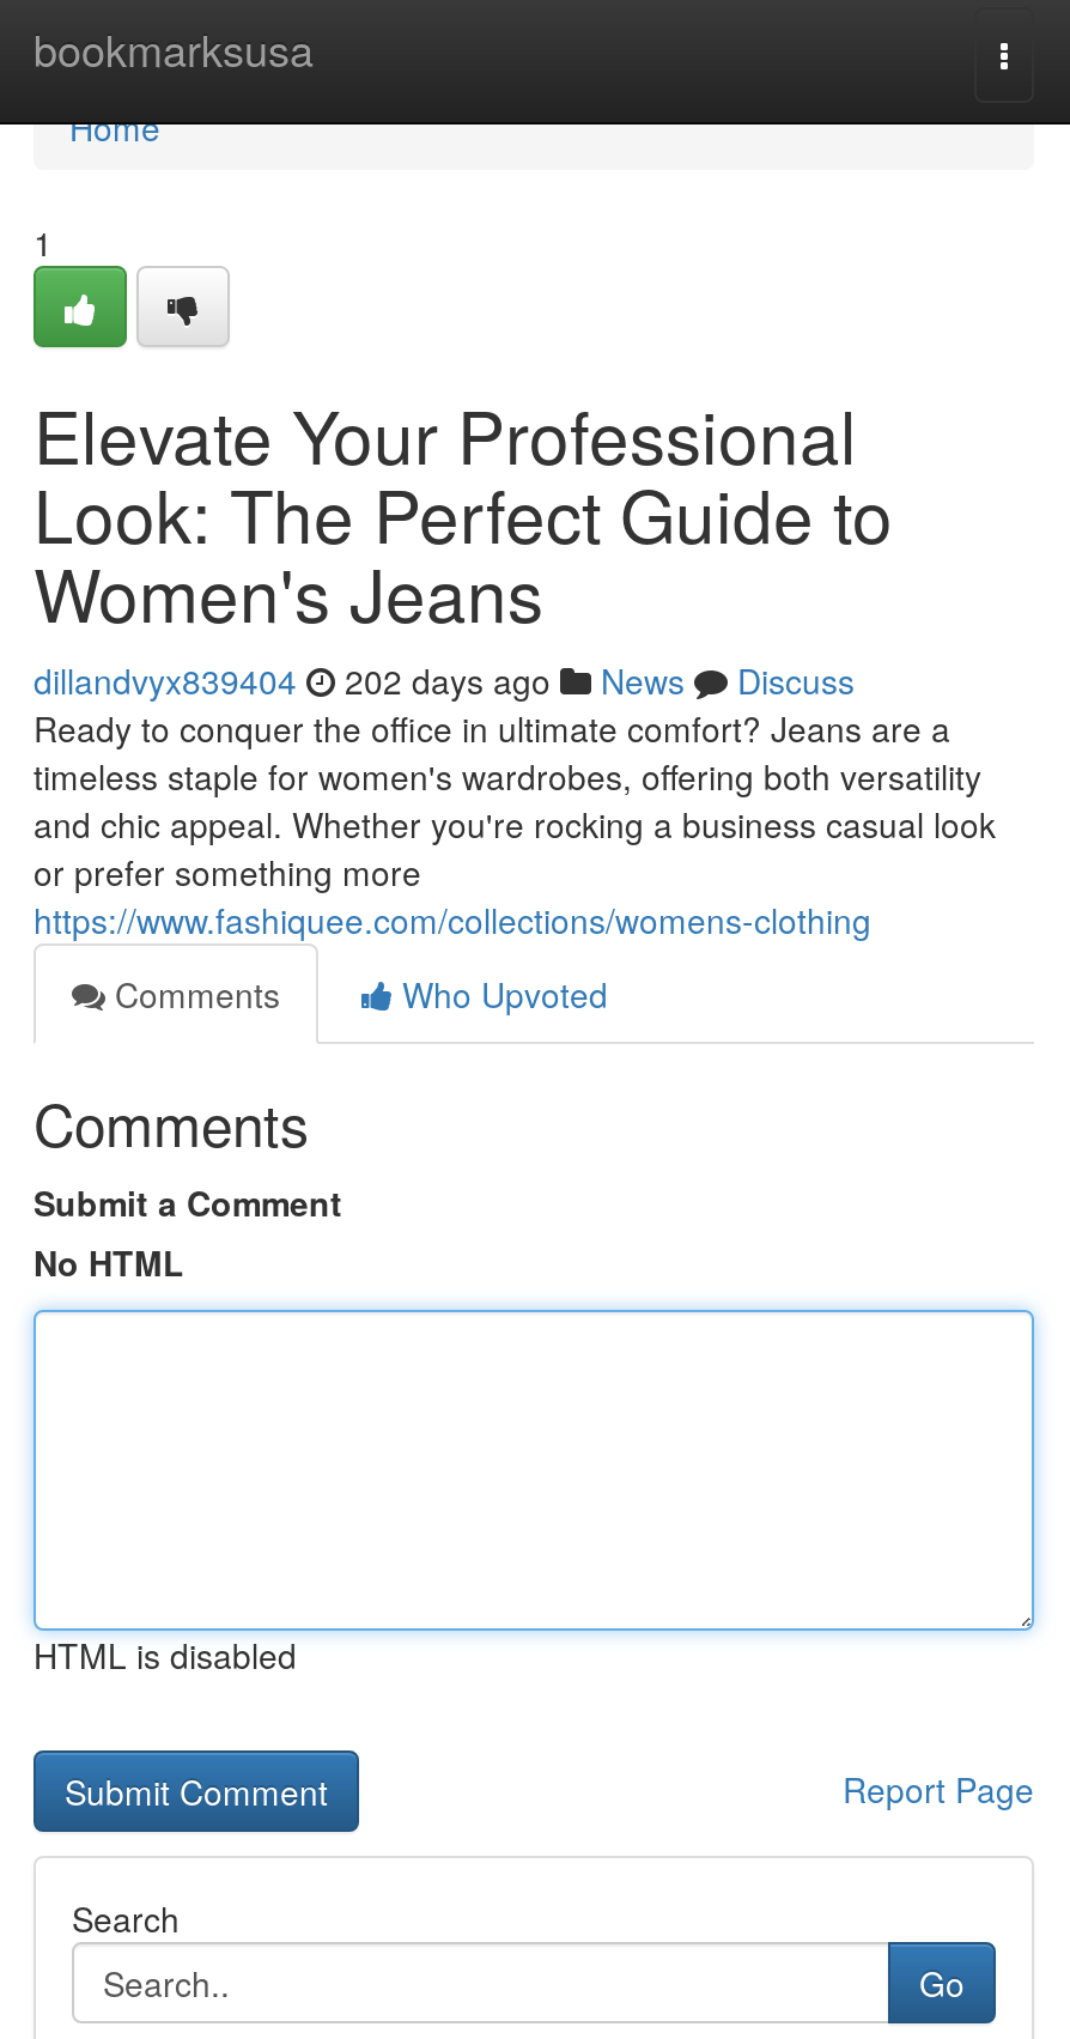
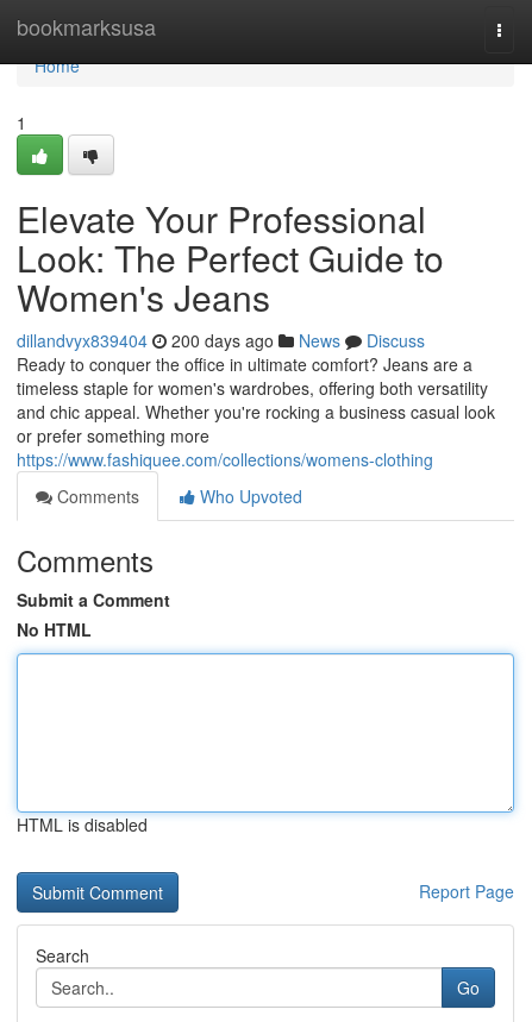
[34,656,855,704] dillandvyx839404 202 days ago News Discuss -> [17,328,425,352] dillandvyx839404 200 days ago News Discuss

